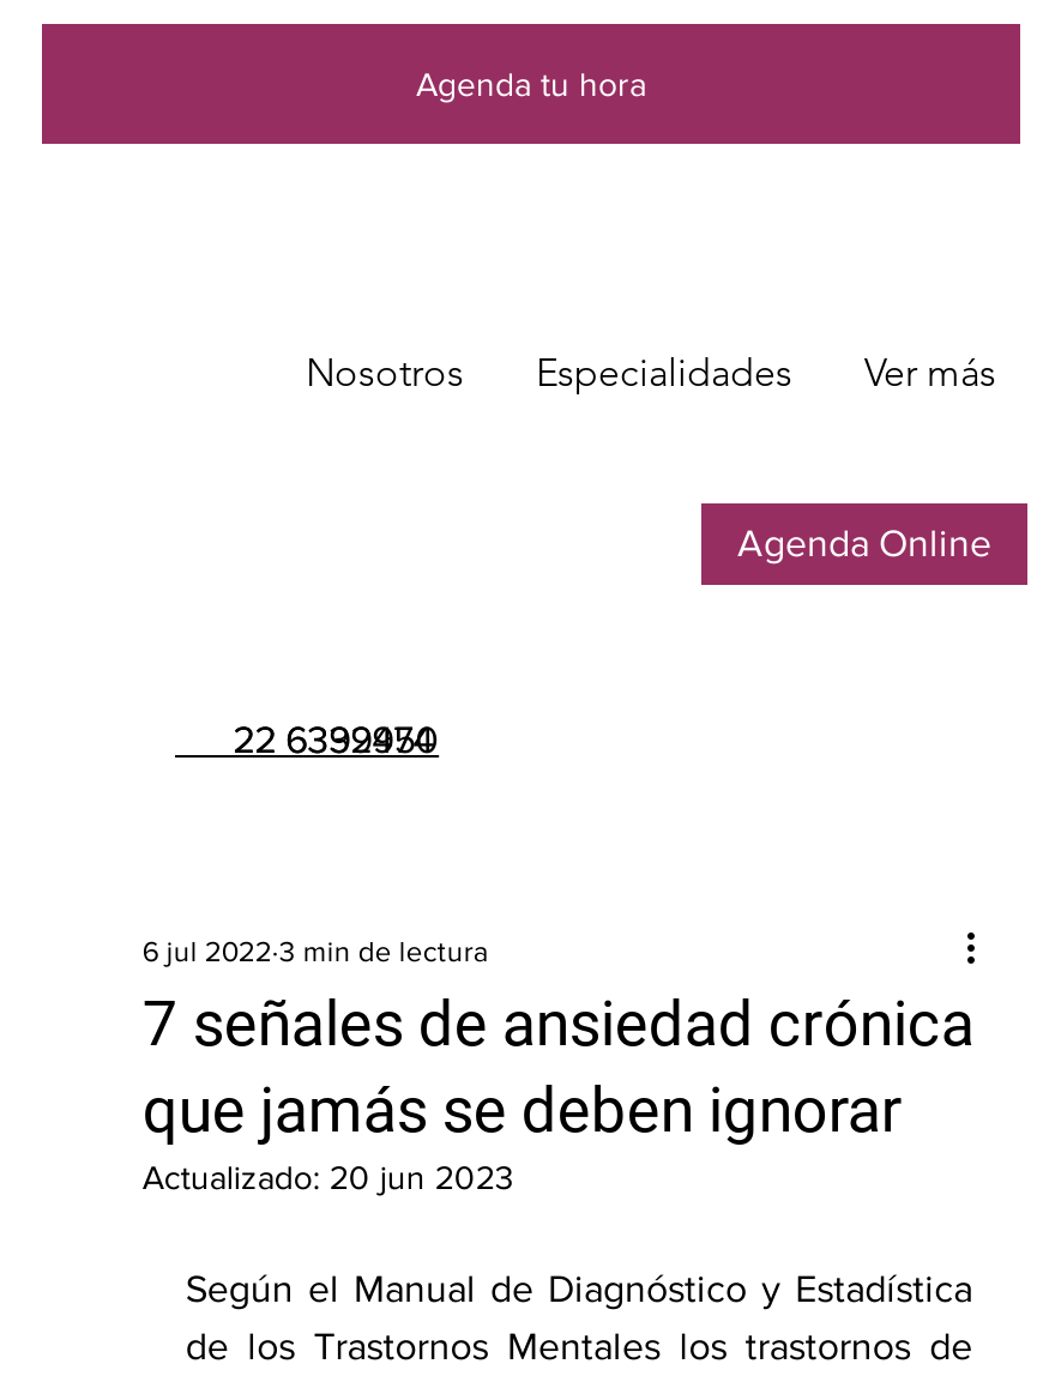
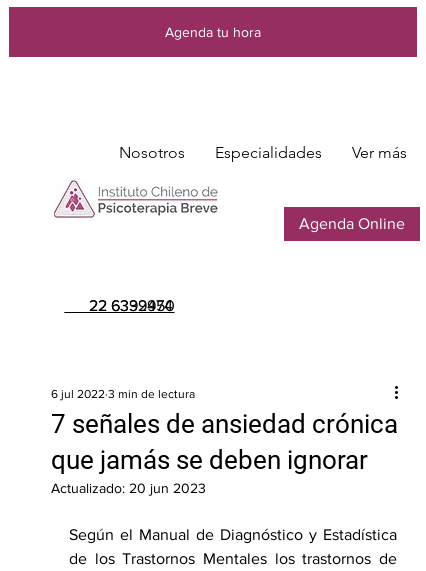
none -> [53,179,218,219] [image]

